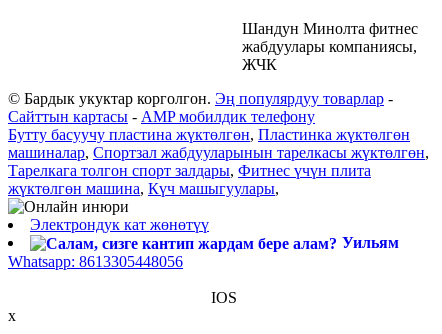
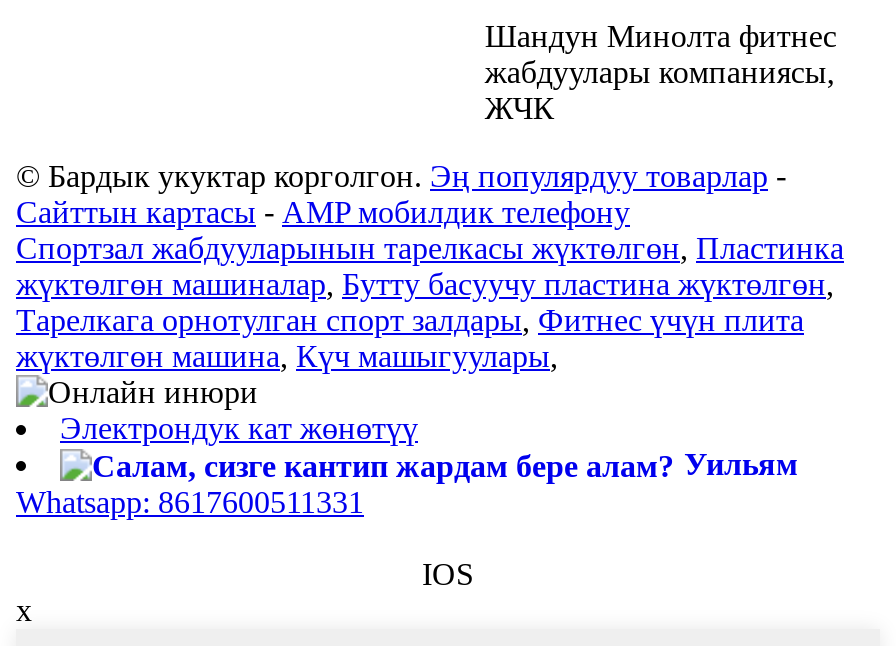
[8,126,429,179] Бутту басуучу пластина жүктөлгөн, Пластинка жүктөлгөн | машиналар, Спортзал жабдууларынын тарелкасы жүктөлгөн, | Тарелкага толгон спорт залдары, Фитнес үчүн плита -> [16,231,844,337] Спортзал жабдууларынын тарелкасы жүктөлгөн, Пластинка | жүктөлгөн машиналар, Бутту басуучу пластина жүктөлгөн, | Тарелкага орнотулган спорт залдары, Фитнес үчүн плита
[8,253,183,270] Whatsapp: 8613305448056 -> [16,486,364,520] Whatsapp: 8617600511331

